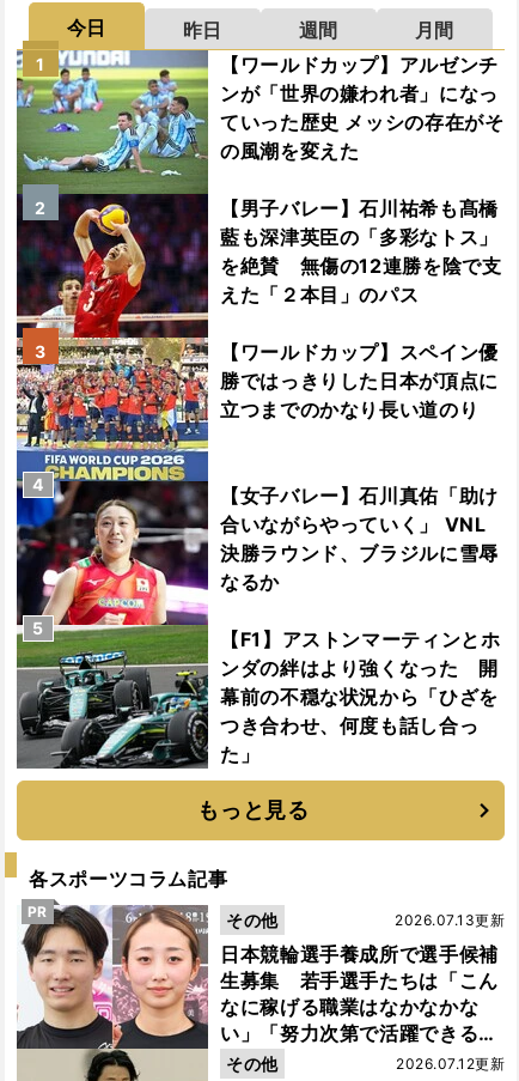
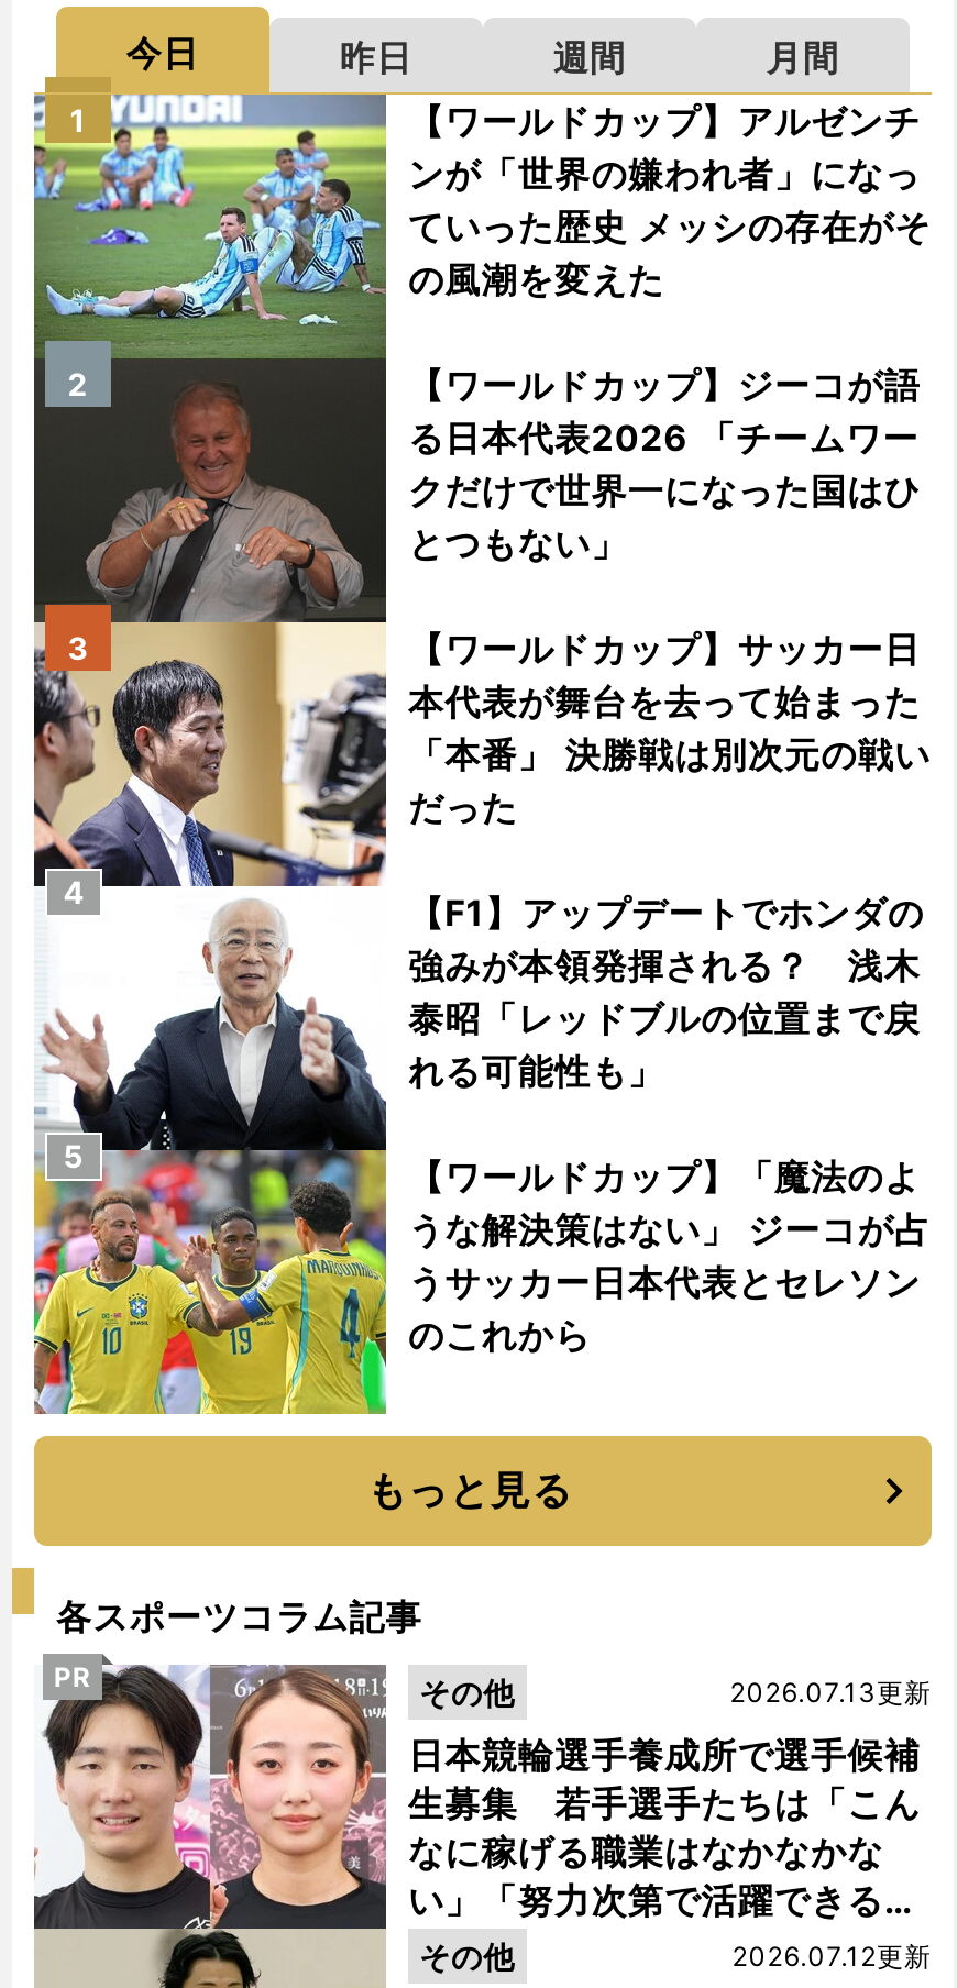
[16,195,502,770] [image] | 【男子バレー】石川祐希も髙橋 | 藍も深津英臣の「多彩なトス」 | を絶賛 無傷の12連勝を陰で支 | えた「２本目」のパス -> [32,363,921,1416] [image] | 【ワールドカップ】ジーコが語 | る日本代表2026 「チームワー | クだけで世界一になった国はひ | とつもない」
[220,340,499,421] 【ワールドカップ】スペイン優 | 勝ではっきりした日本が頂点に | 立つまでのかなり長い道のり -> [408,627,931,829] 【ワールドカップ】サッカー日 | 本代表が舞台を去って始まった | 「本番」 決勝戦は別次元の戦い | だった
[220,484,499,594] 【女子バレー】石川真佑「助け | 合いながらやっていく」 VNL | 決勝ラウンド、ブラジルに雪辱 | なるか -> [408,891,924,1093] 【F1】アップデートでホンダの | 強みが本領発揮される？ 浅木 | 泰昭「レッドブルの位置まで戻 | れる可能性も」
[220,627,501,766] 【F1】アストンマーティンとホ | ンダの絆はより強くなった 開 | 幕前の不穏な状況から「ひざを | つき合わせ、何度も話し合っ | た」 -> [408,1155,931,1357] 【ワールドカップ】「魔法のよ | うな解決策はない」 ジーコが占 | うサッカー日本代表とセレソン | のこれから

